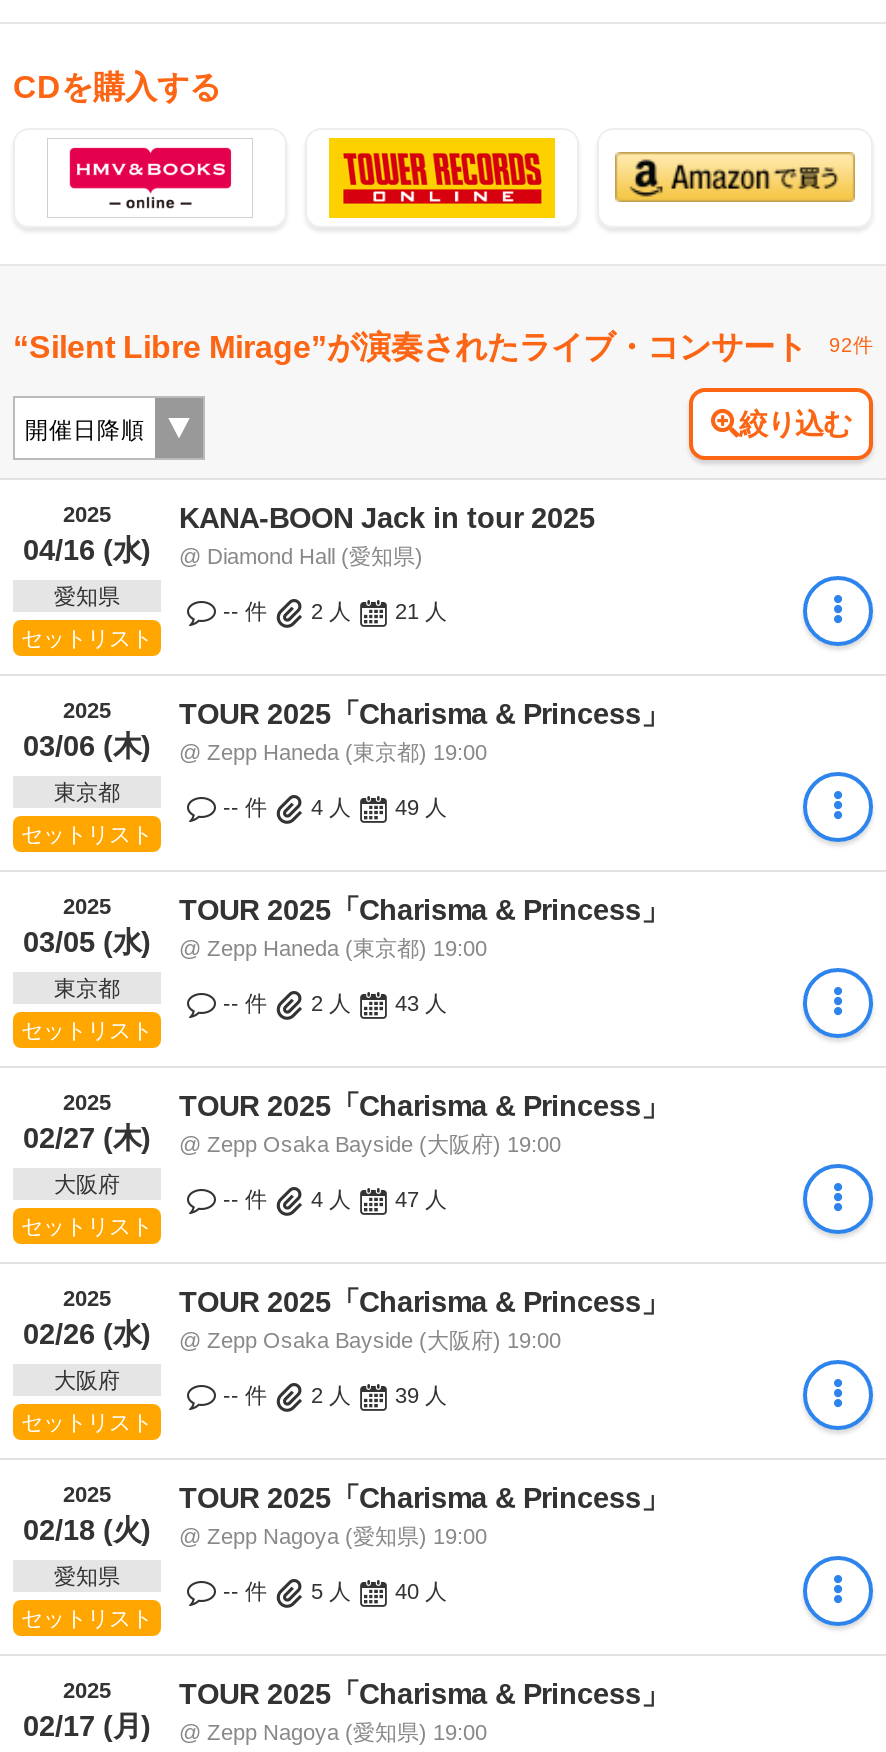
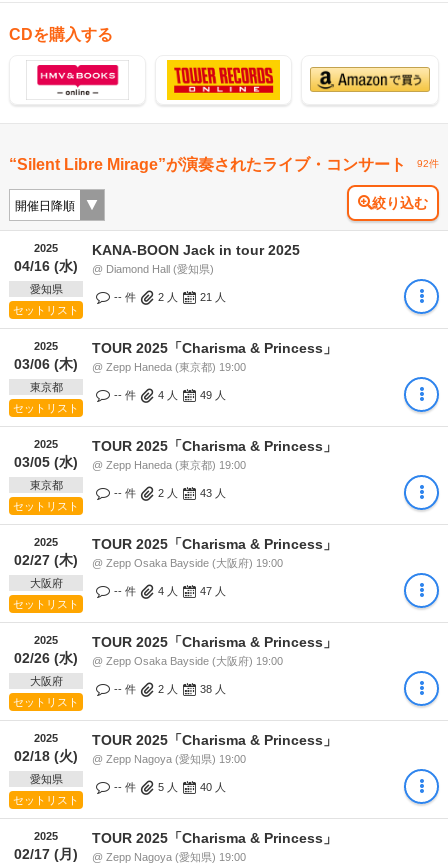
[223,1384,447,1408] -- 件 2人 39人 -> [114,683,226,695] -- 件 2人 38人

